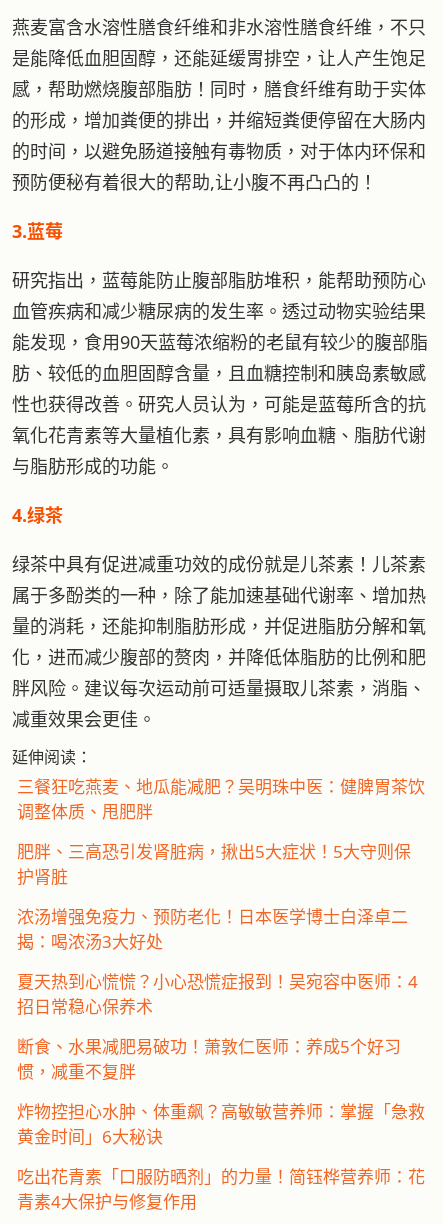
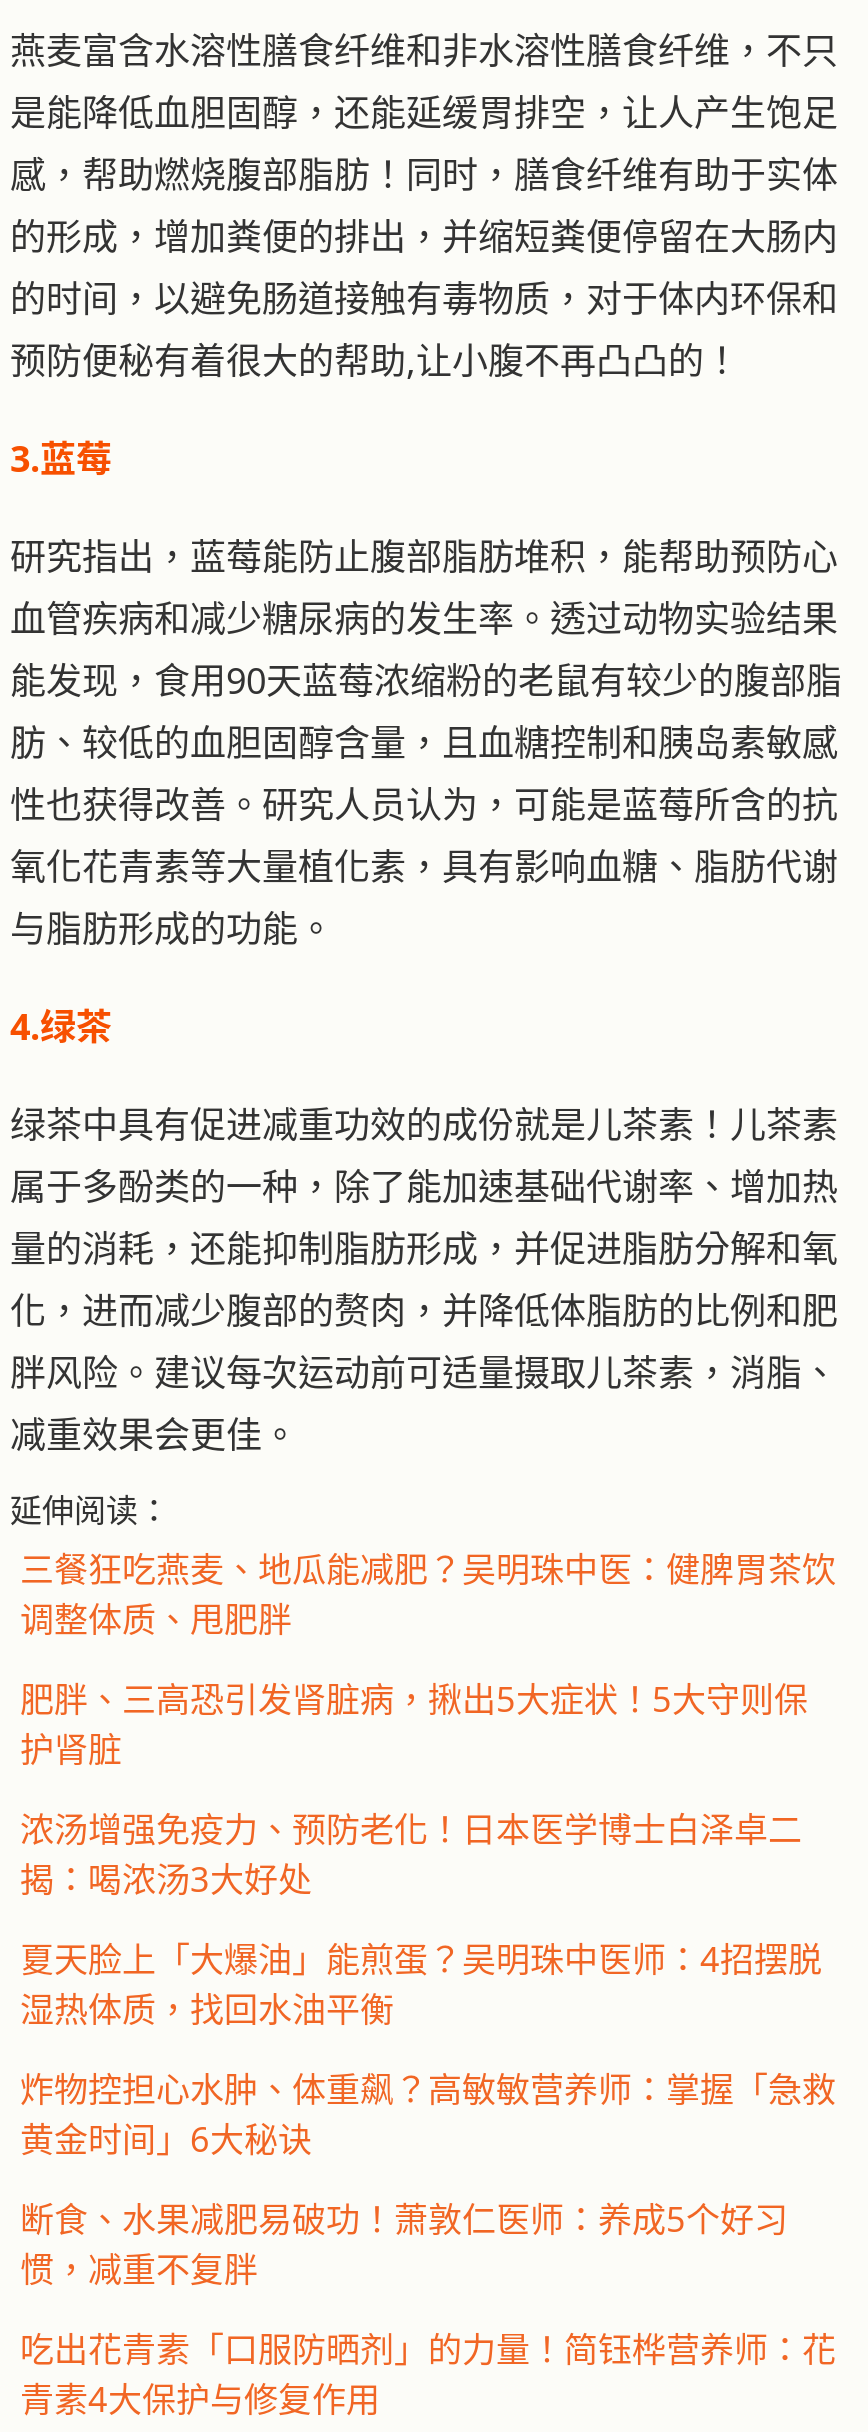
[17,970,418,1018] 夏天热到心慌慌？小心恐慌症报到！吴宛容中医师：4 | 招日常稳心保养术 -> [20,1936,822,2032] 夏天脸上「大爆油」能煎蛋？吴明珠中医师：4招摆脱 | 湿热体质，找回水油平衡
moved [17,1035,401,1083] -> [20,2196,788,2292]: 断食、水果减肥易破功！萧敦仁医师：养成5个好习 | 惯，减重不复胖
moved [17,1100,425,1148] -> [20,2066,836,2162]: 炸物控担心水肿、体重飙？高敏敏营养师：掌握「急救 | 黄金时间」6大秘诀

